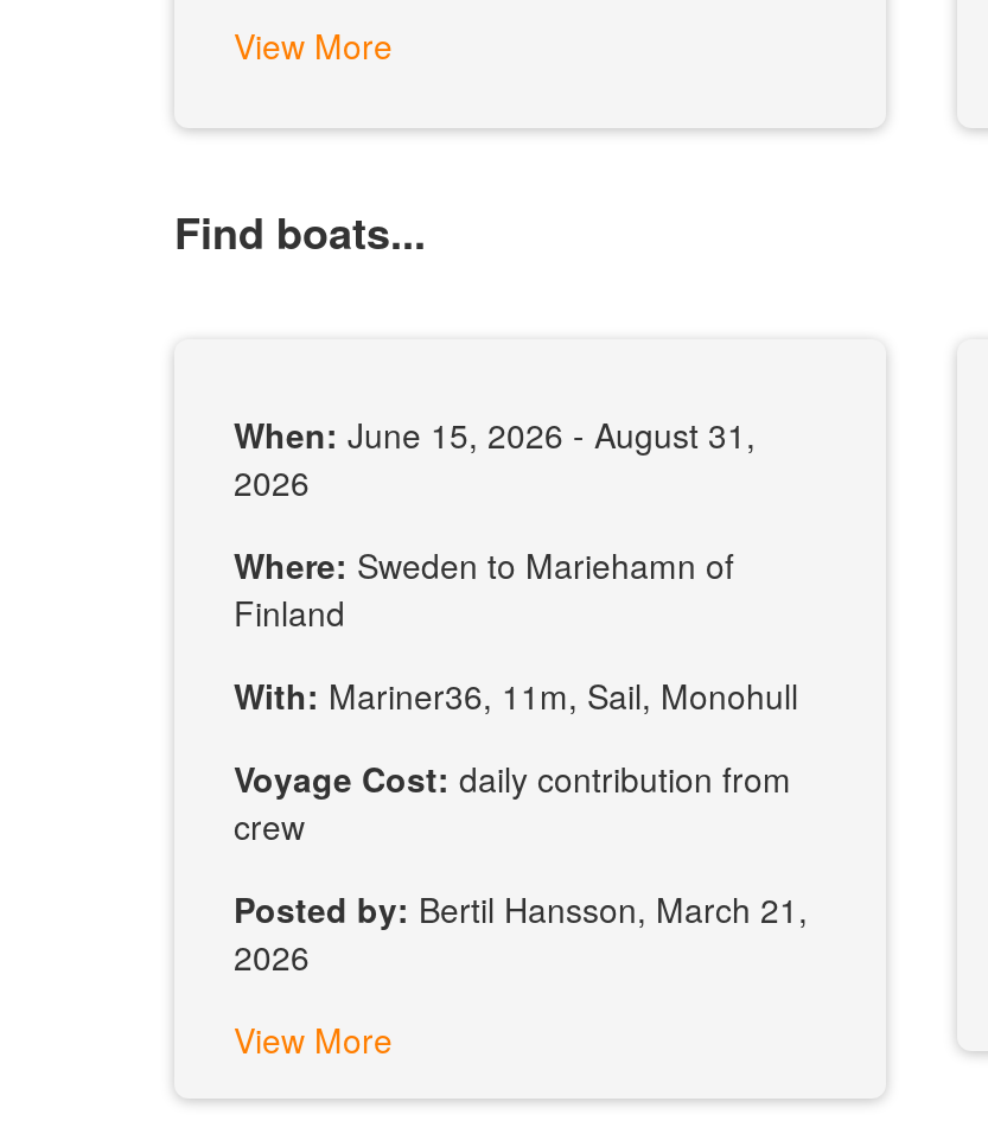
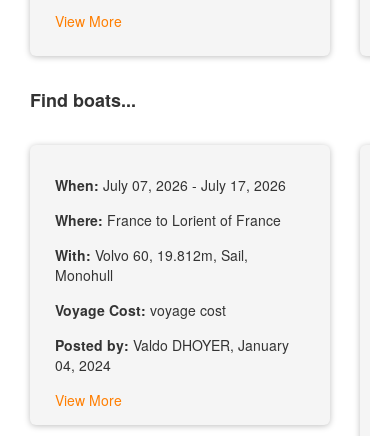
[234,410,756,505] When: June 15, 2026 - August 31, | 2026 -> [55,175,286,195] When: July 07, 2026 - July 17, 2026
[234,541,734,636] Where: Sweden to Mariehamn of | Finland -> [55,210,281,230] Where: France to Lorient of France
[234,671,798,719] With: Mariner36, 11m, Sail, Monohull -> [55,245,248,285] With: Volvo 60, 19.812m, Sail, | Monohull
[234,754,791,849] Voyage Cost: daily contribution from | crew -> [55,300,226,320] Voyage Cost: voyage cost
[234,885,808,980] Posted by: Bertil Hansson, March 21, | 2026 -> [55,335,289,375] Posted by: Valdo DHOYER, January | 04, 2024

